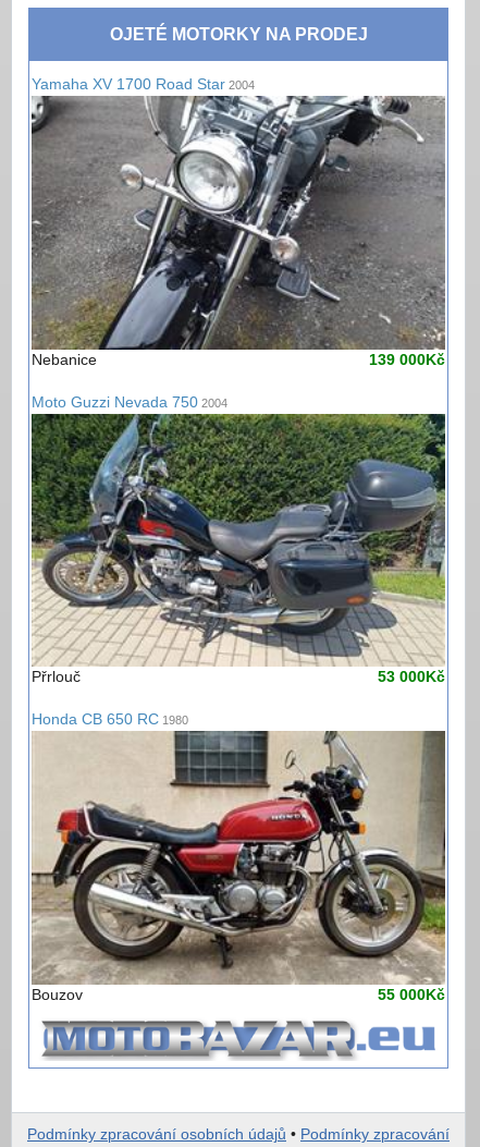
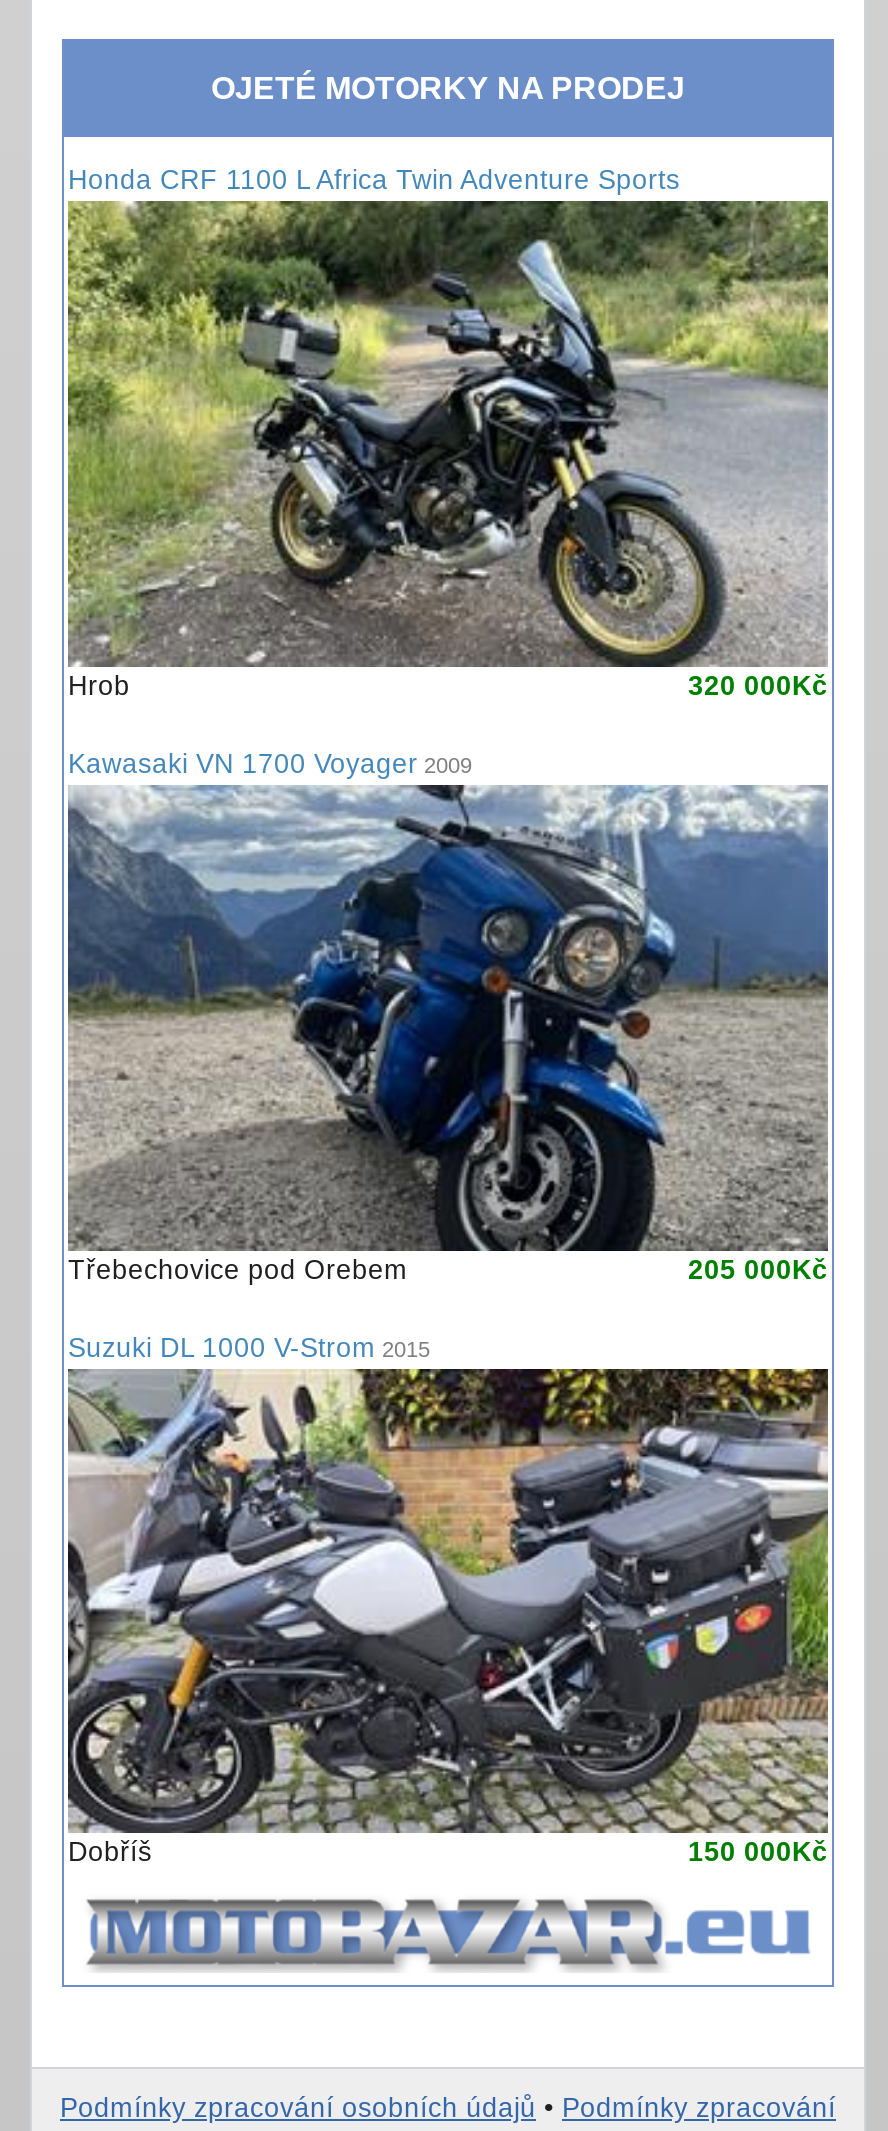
[32,76,255,93] Yamaha XV 1700 Road Star 2004 -> [68,165,680,195] Honda CRF 1100 L Africa Twin Adventure Sports
[30,96,445,368] [image] | 139 000Kč | Nebanice -> [66,201,828,701] [image] | 320 000Kč | Hrob
[32,394,227,410] Moto Guzzi Nevada 750 2004 -> [68,749,472,779] Kawasaki VN 1700 Voyager 2009
[30,413,446,686] [image] | 53 000Kč | Přrlouč -> [68,785,830,1284] [image] | 205 000Kč | Třebechovice pod Orebem
[32,712,188,728] Honda CB 650 RC 1980 -> [68,1332,430,1362] Suzuki DL 1000 V-Strom 2015
[30,730,446,1003] [image] | 55 000Kč | Bouzov -> [66,1367,830,1867] [image] | 150 000Kč | Dobříš

